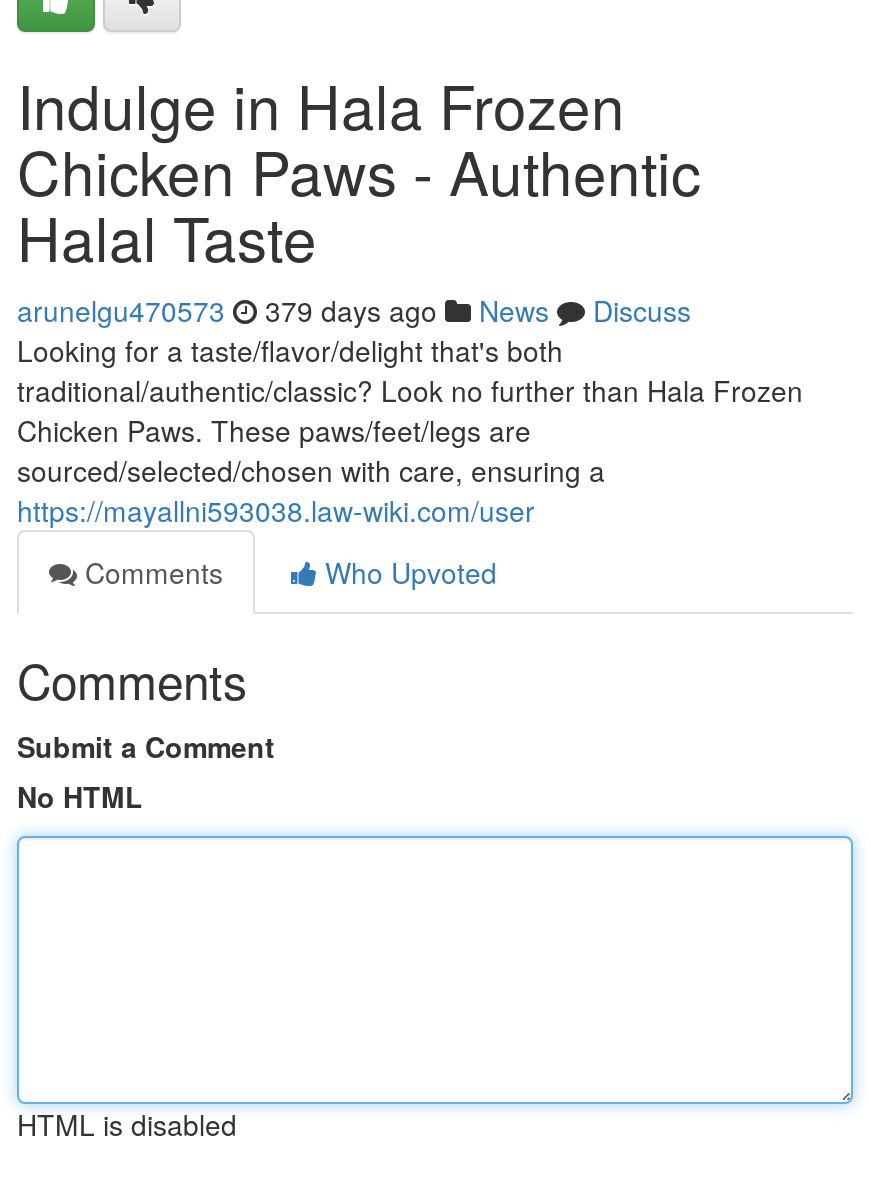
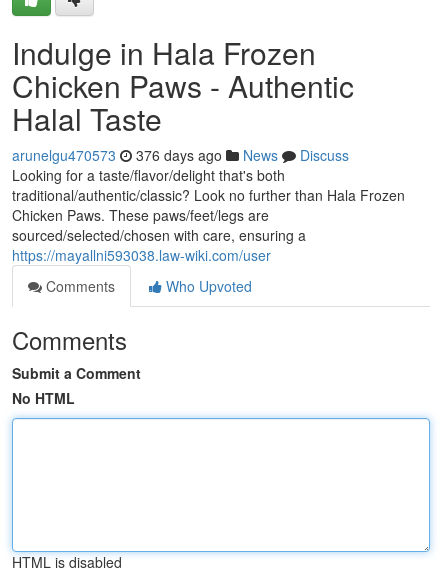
[17,290,691,330] arunelgu470573 379 days ago News Discuss -> [12,145,349,165] arunelgu470573 376 days ago News Discuss

